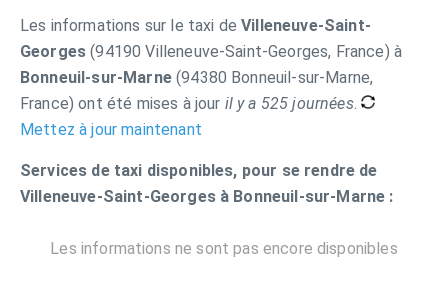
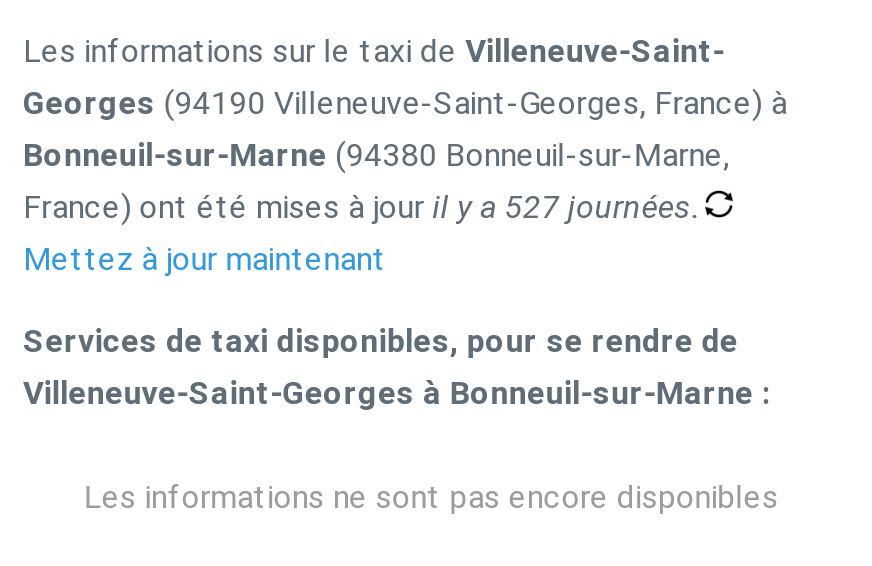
[20,94,361,113] France) ont été mises à jour il y a 525 journées. -> [23,188,705,226] France) ont été mises à jour il y a 527 journées.

